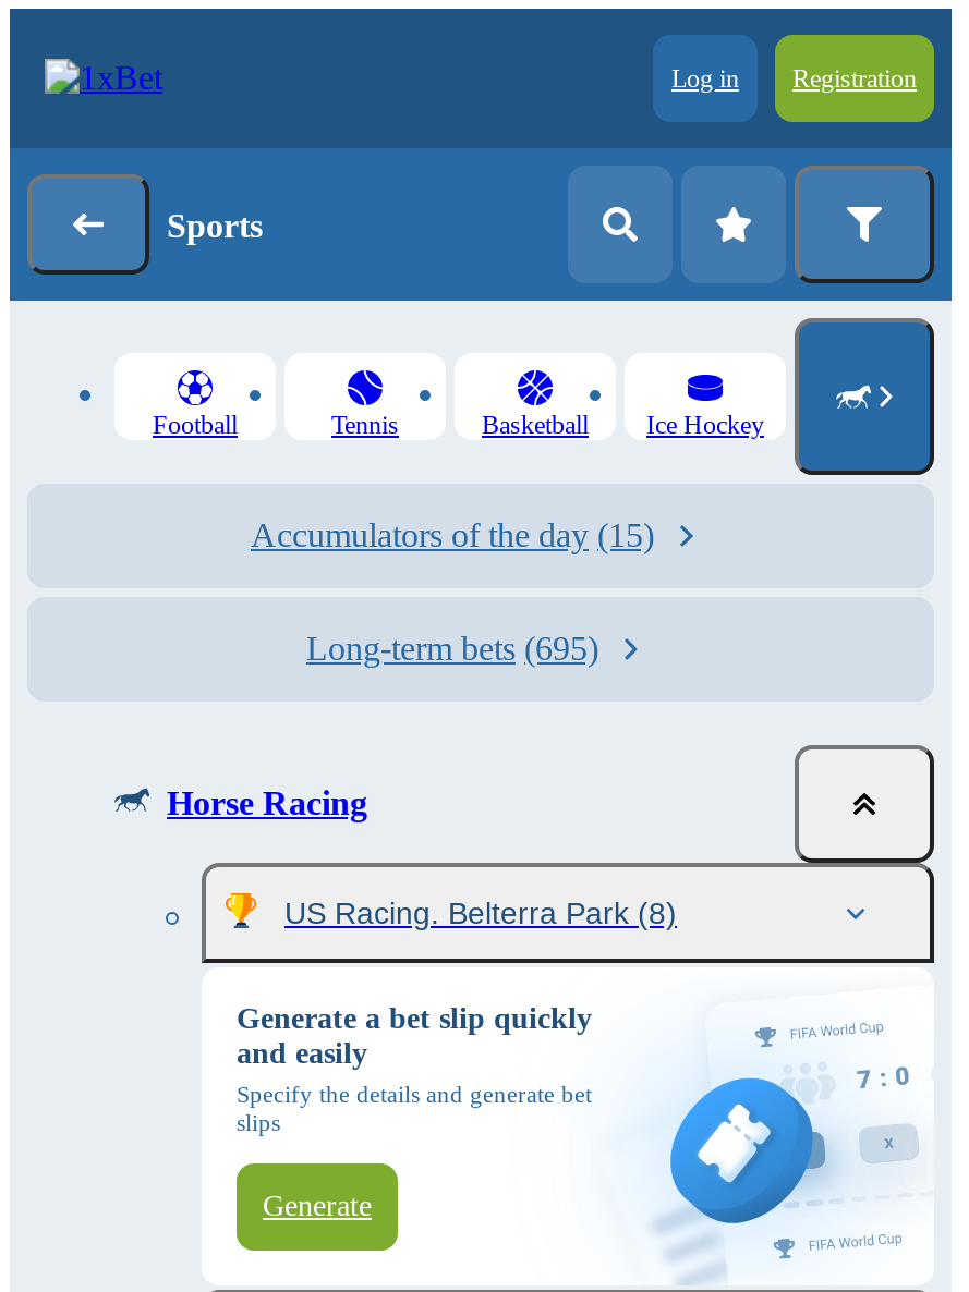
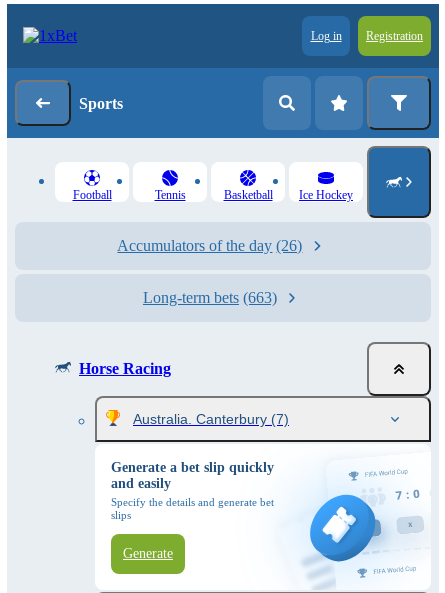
[251,516,654,553] Accumulators of the day (15) -> [117,237,302,254] Accumulators of the day (26)
[306,630,598,667] Long-term bets (695) -> [143,289,277,306] Long-term bets (663)
[284,895,677,930] US Racing. Belterra Park (8) -> [133,411,289,427] Australia. Canterbury (7)

